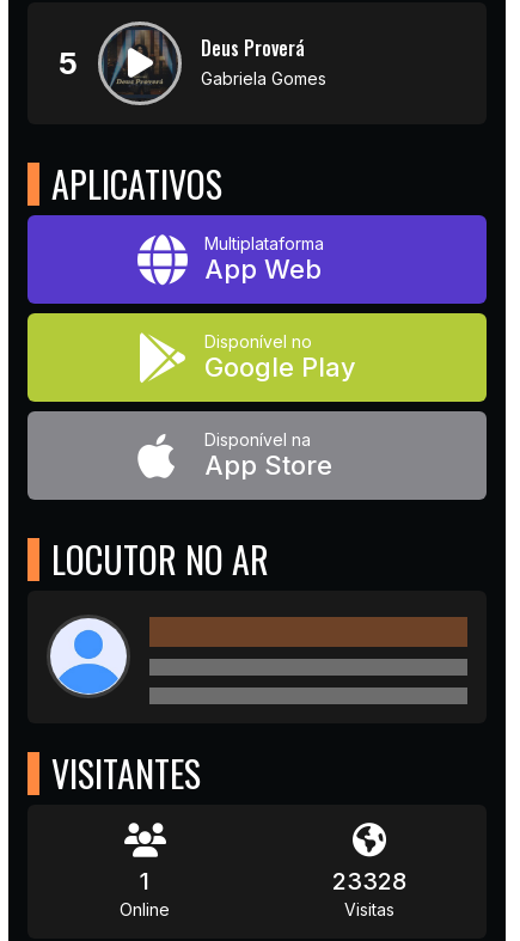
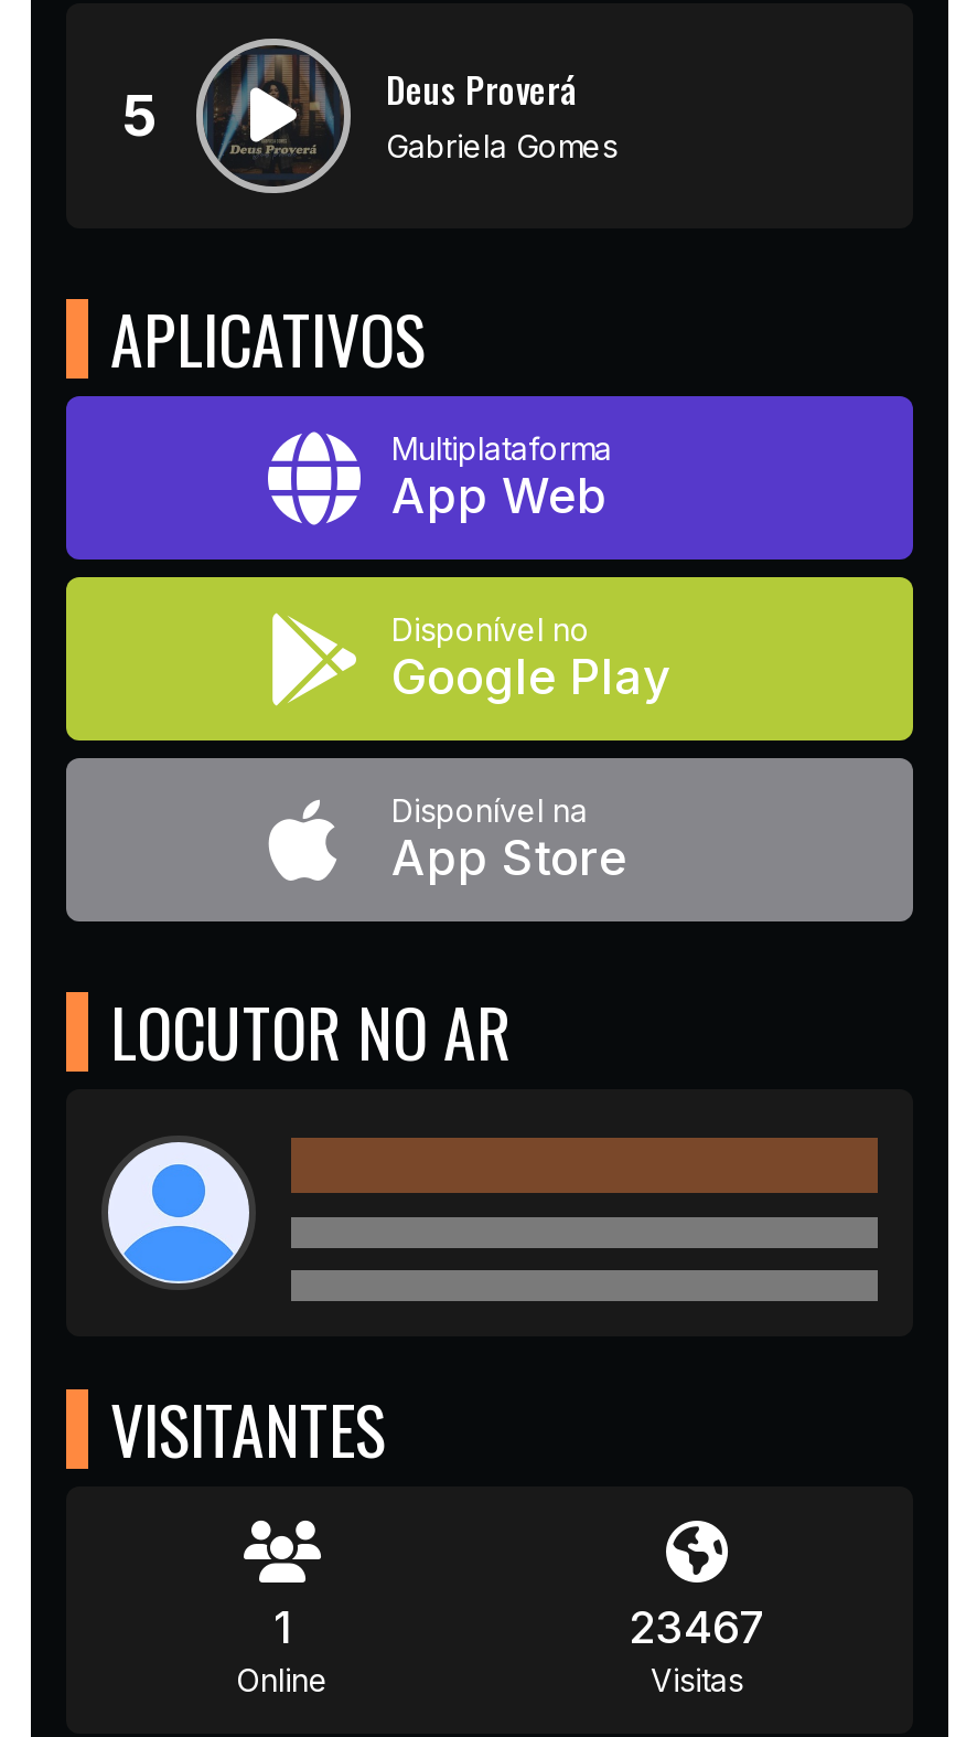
[332,867,406,896] 23328 -> [629,1601,765,1654] 23467

